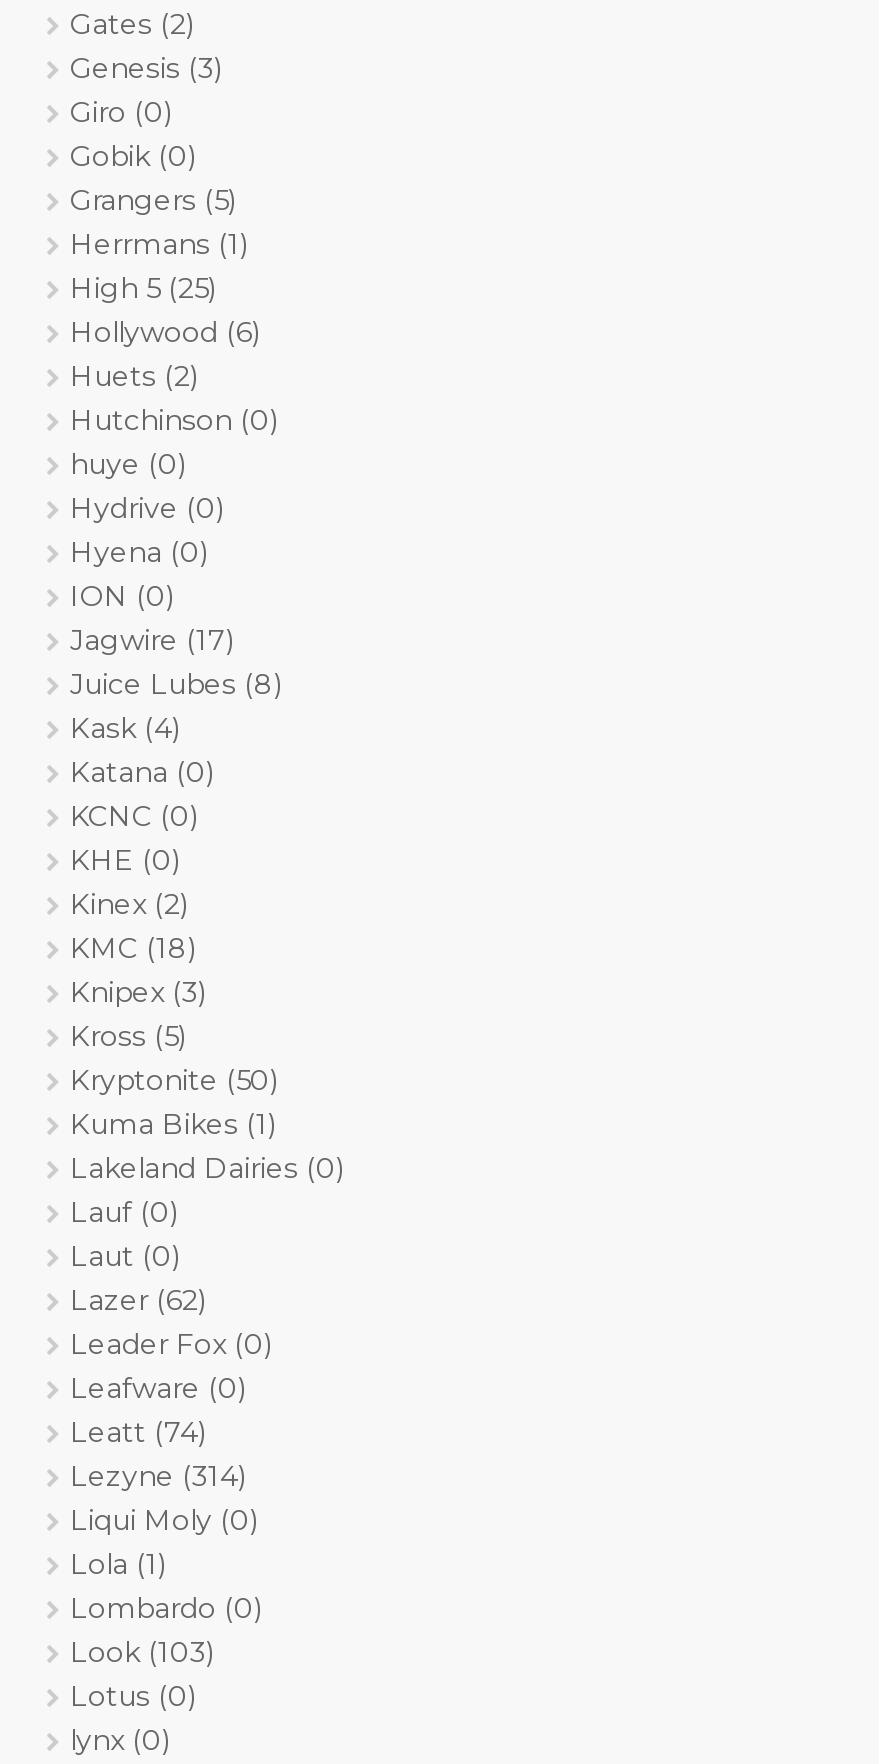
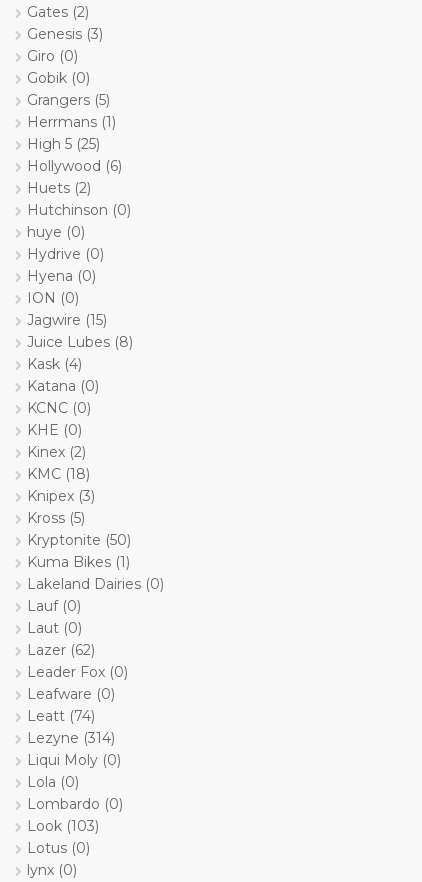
[70,623,234,659] Jagwire (17) -> [27,311,107,329] Jagwire (15)
[70,1547,166,1583] Lola (1) -> [27,773,79,791] Lola (0)

